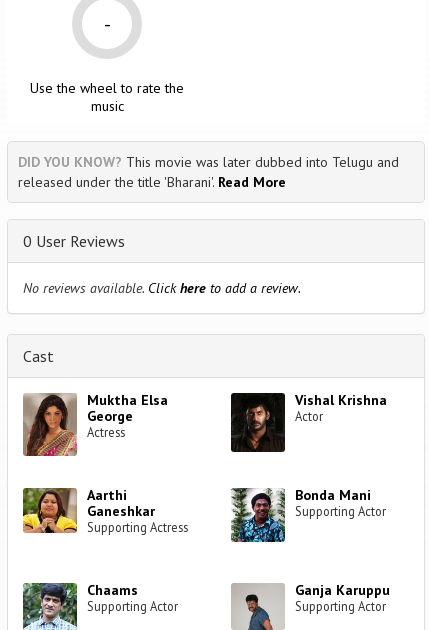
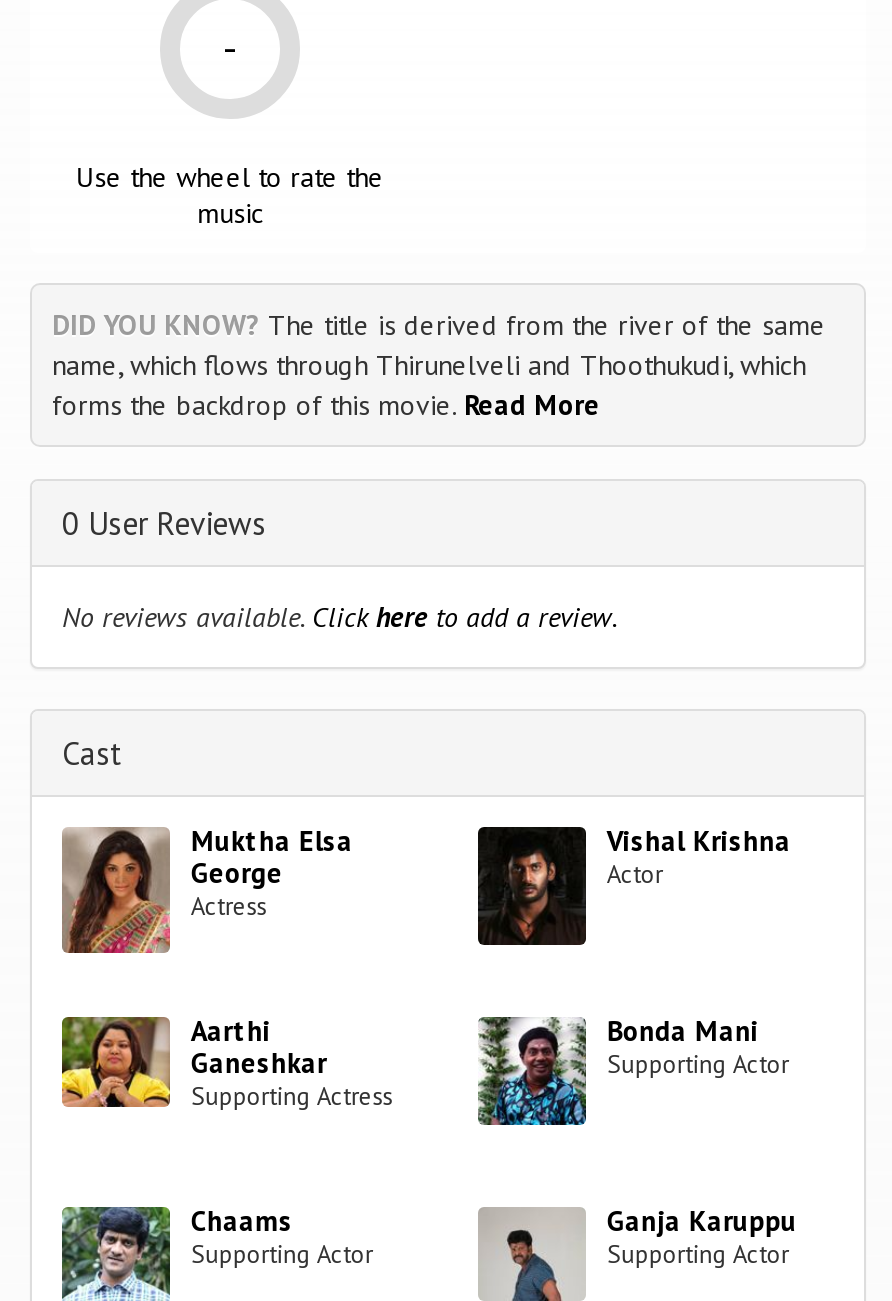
[18,153,399,191] DID YOU KNOW? This movie was later dubbed into Telugu and | released under the title 'Bharani'. Read More -> [52,307,826,423] DID YOU KNOW? The title is derived from the river of the same | name, which flows through Thirunelveli and Thoothukudi, which | forms the backdrop of this movie. Read More

